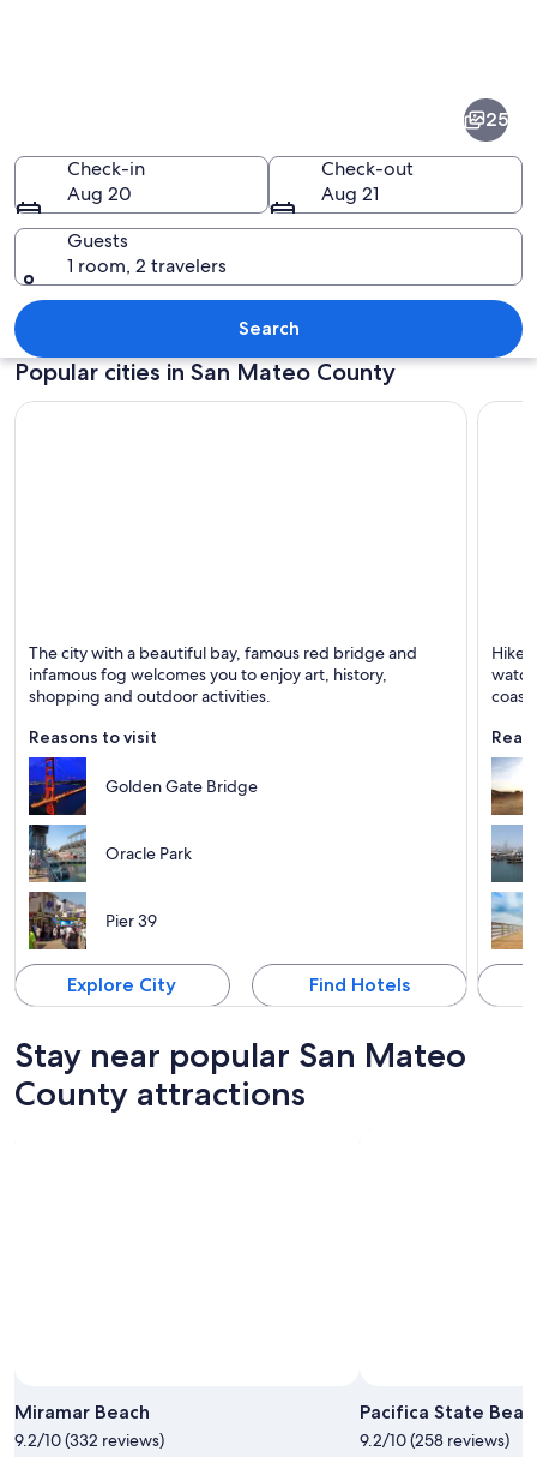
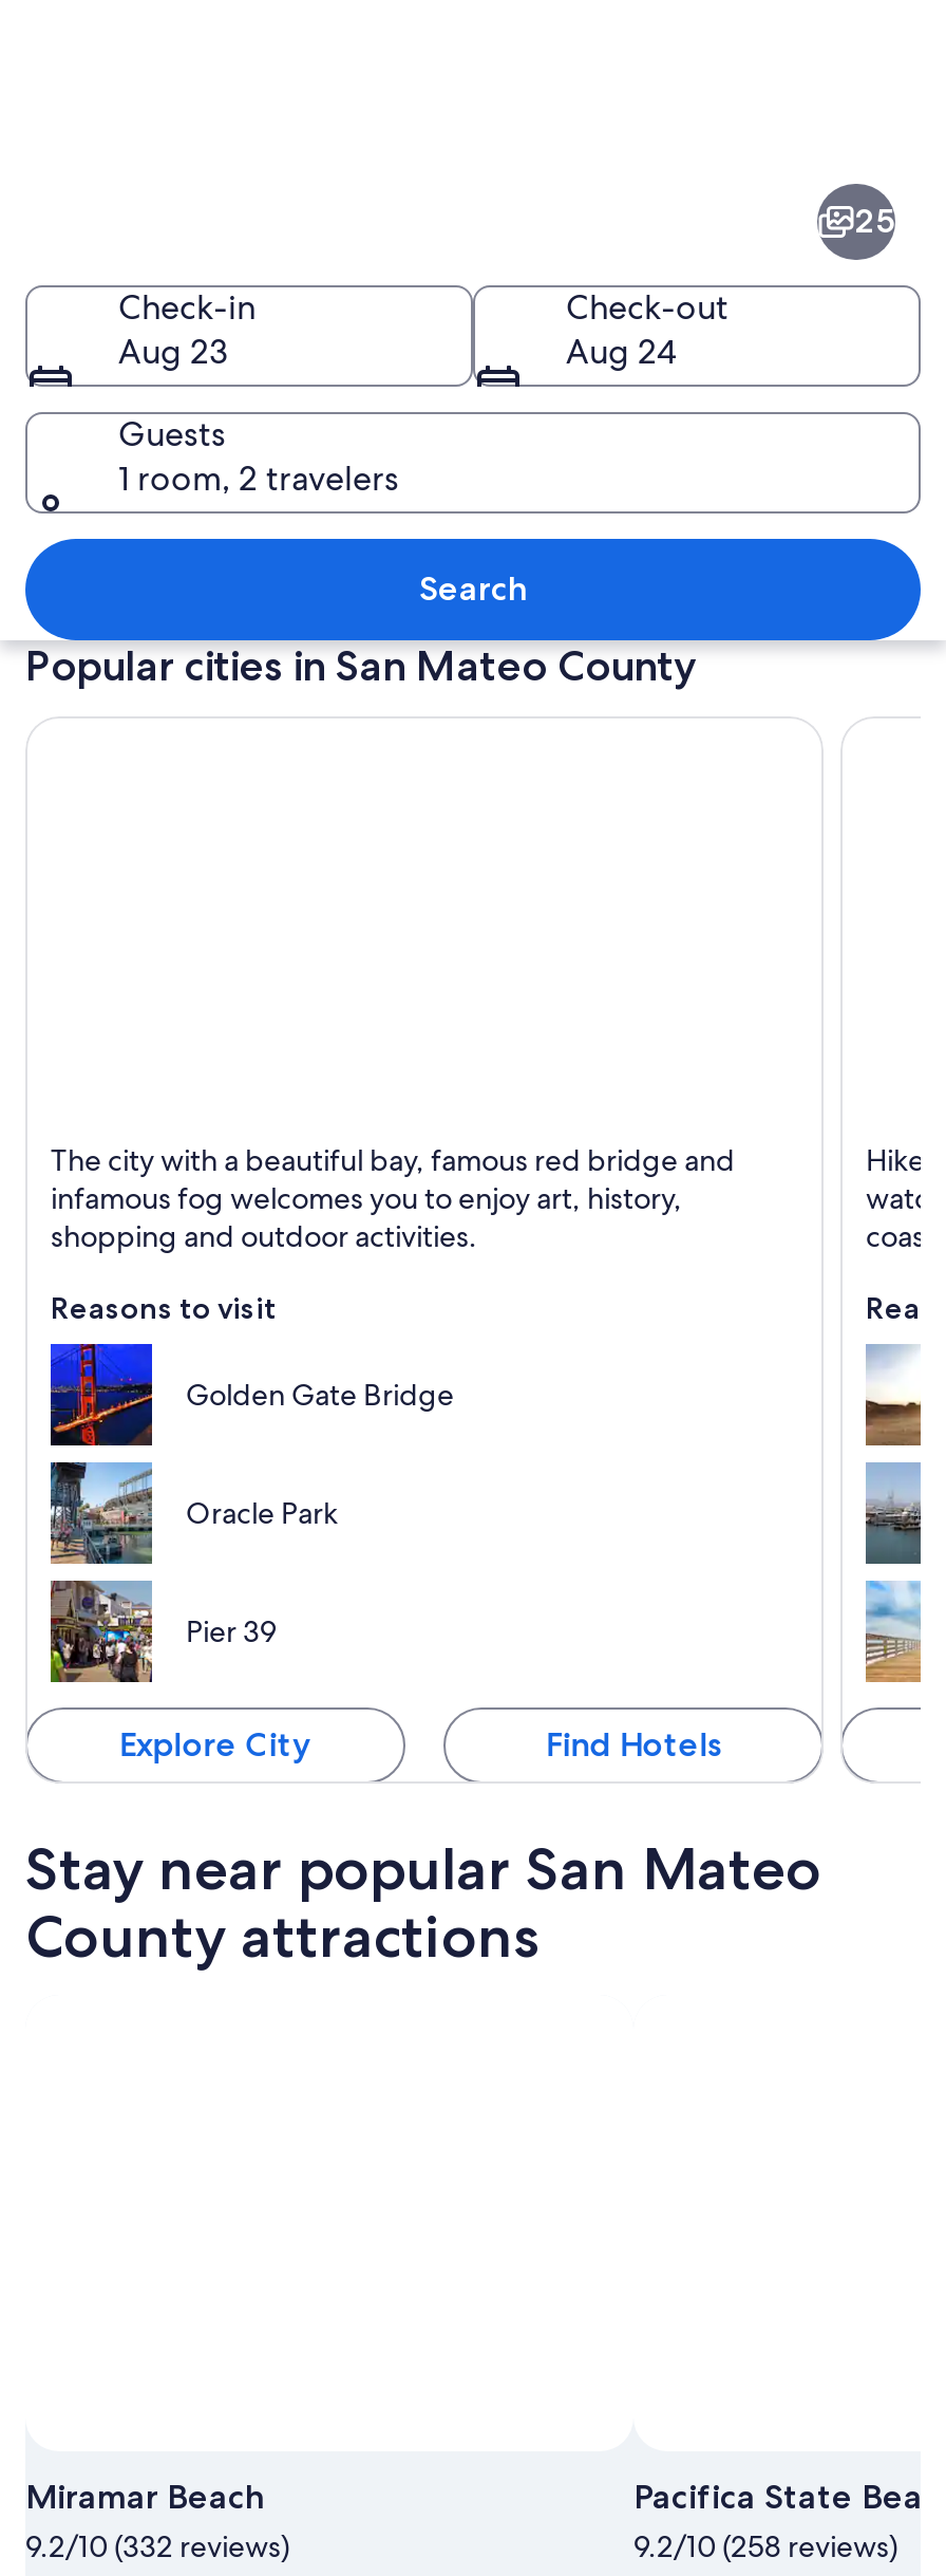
[67,181,132,206] Aug 20 -> [118,329,228,373] Aug 23
[321,181,379,206] Aug 21 -> [566,329,676,373] Aug 24

